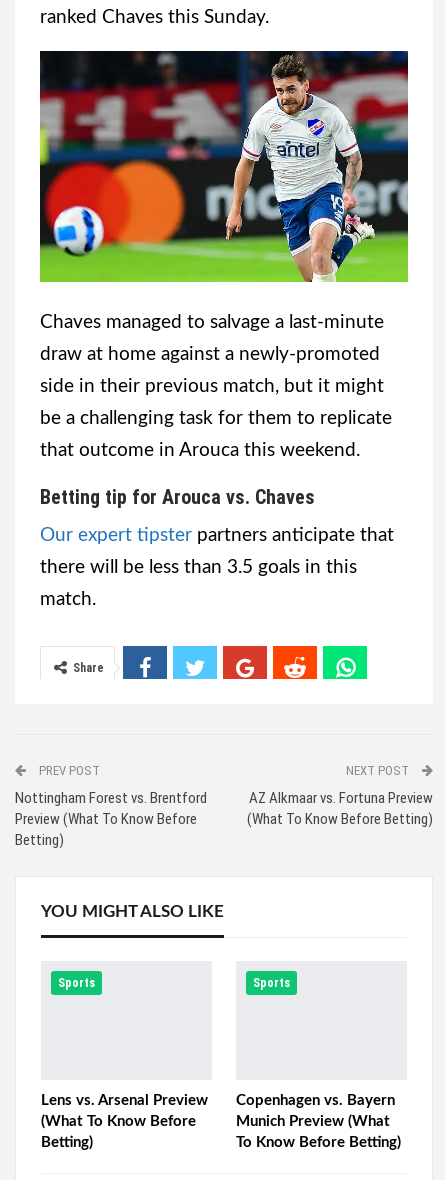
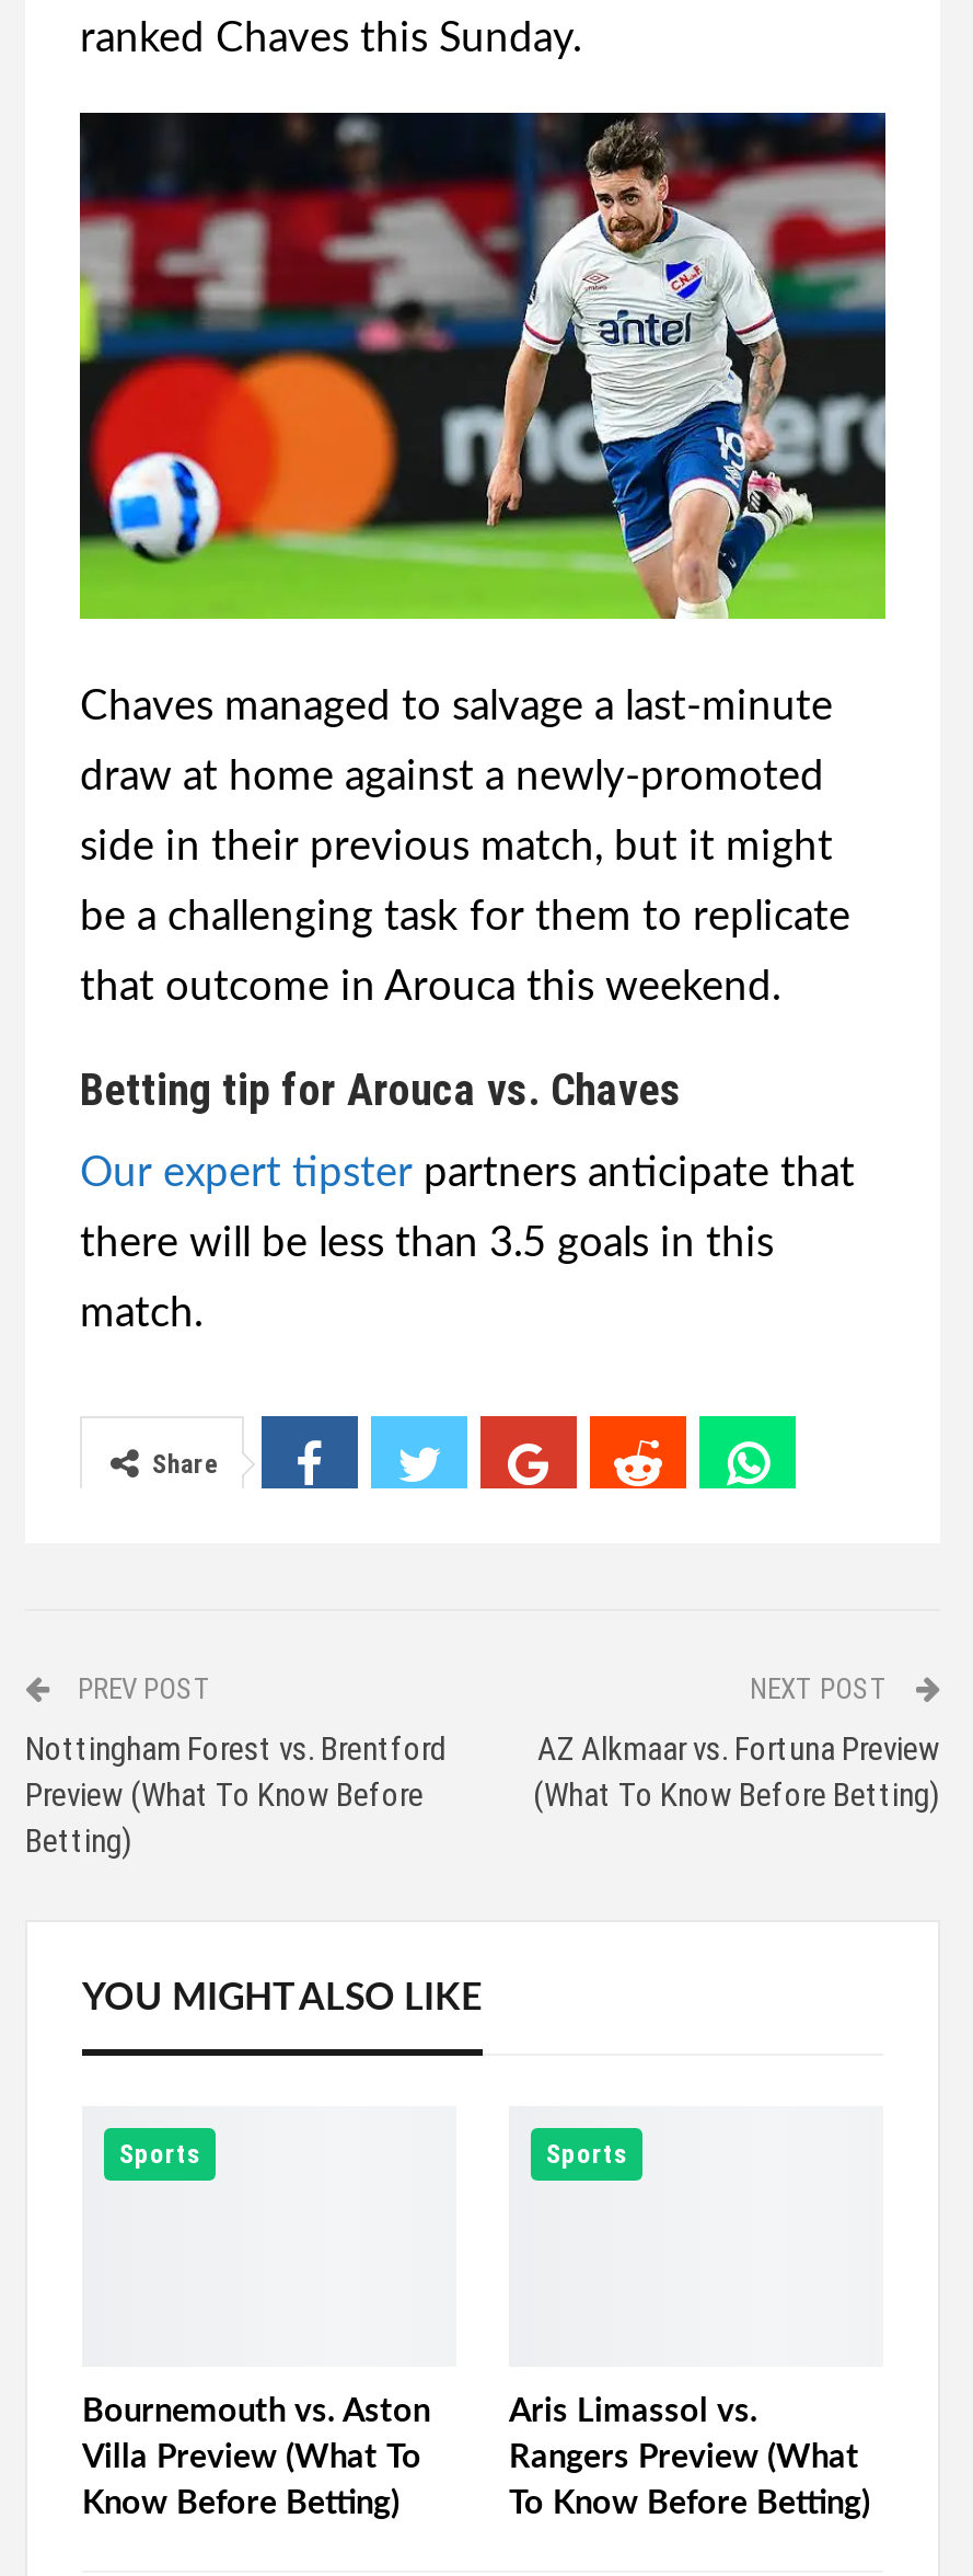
[41,1093,208,1150] Lens vs. Arsenal Preview | (What To Know Before | Betting) -> [82,2396,430,2521] Bournemouth vs. Aston | Villa Preview (What To | Know Before Betting)
[236,1093,395,1129] Copenhagen vs. Bayern | Munich Preview (What -> [509,2396,859,2475] Aris Limassol vs. | Rangers Preview (What

